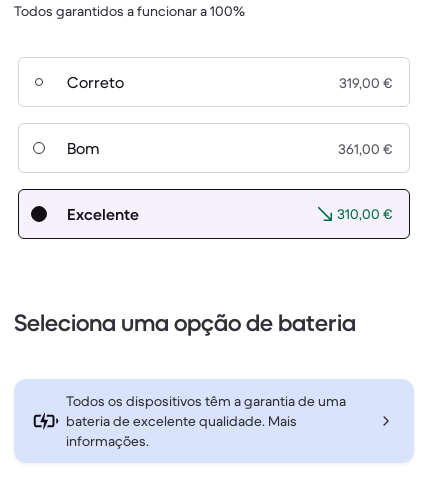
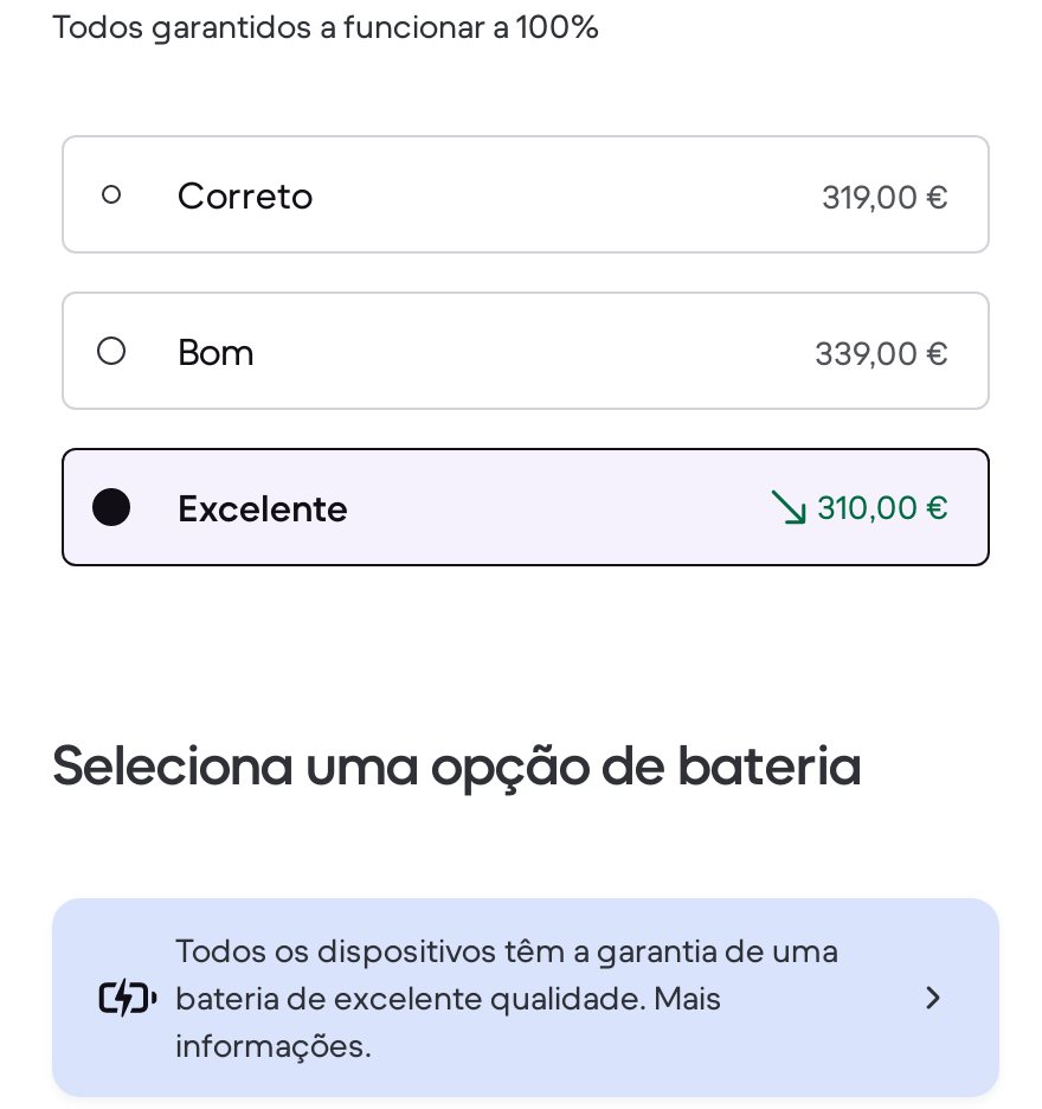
[338,140,393,158] 361,00 € -> [815,333,950,375] 339,00 €

